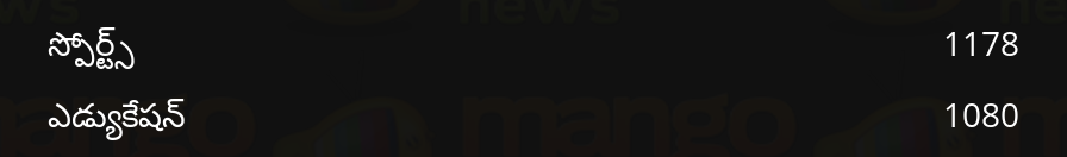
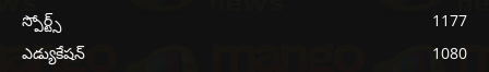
[943,21,1019,66] 1178 -> [432,10,467,30] 1177

